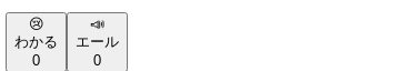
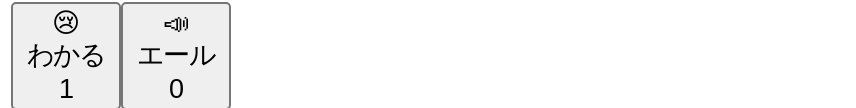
[32,52,40,69] 0 -> [59,75,73,105] 1

